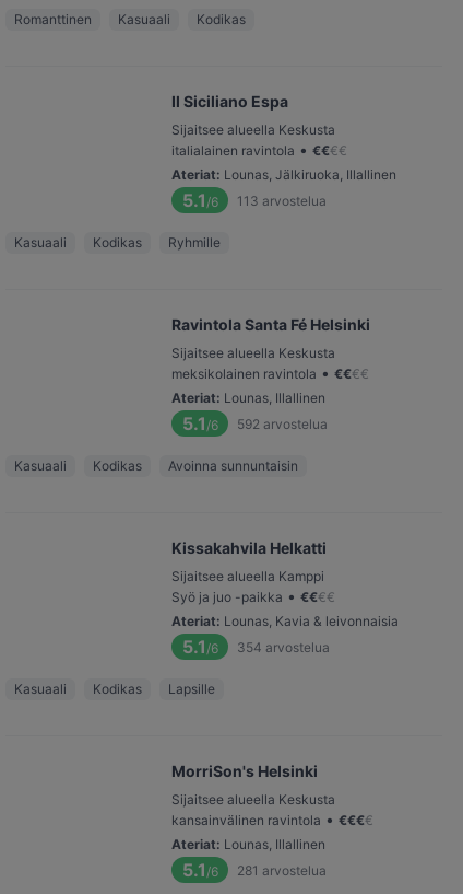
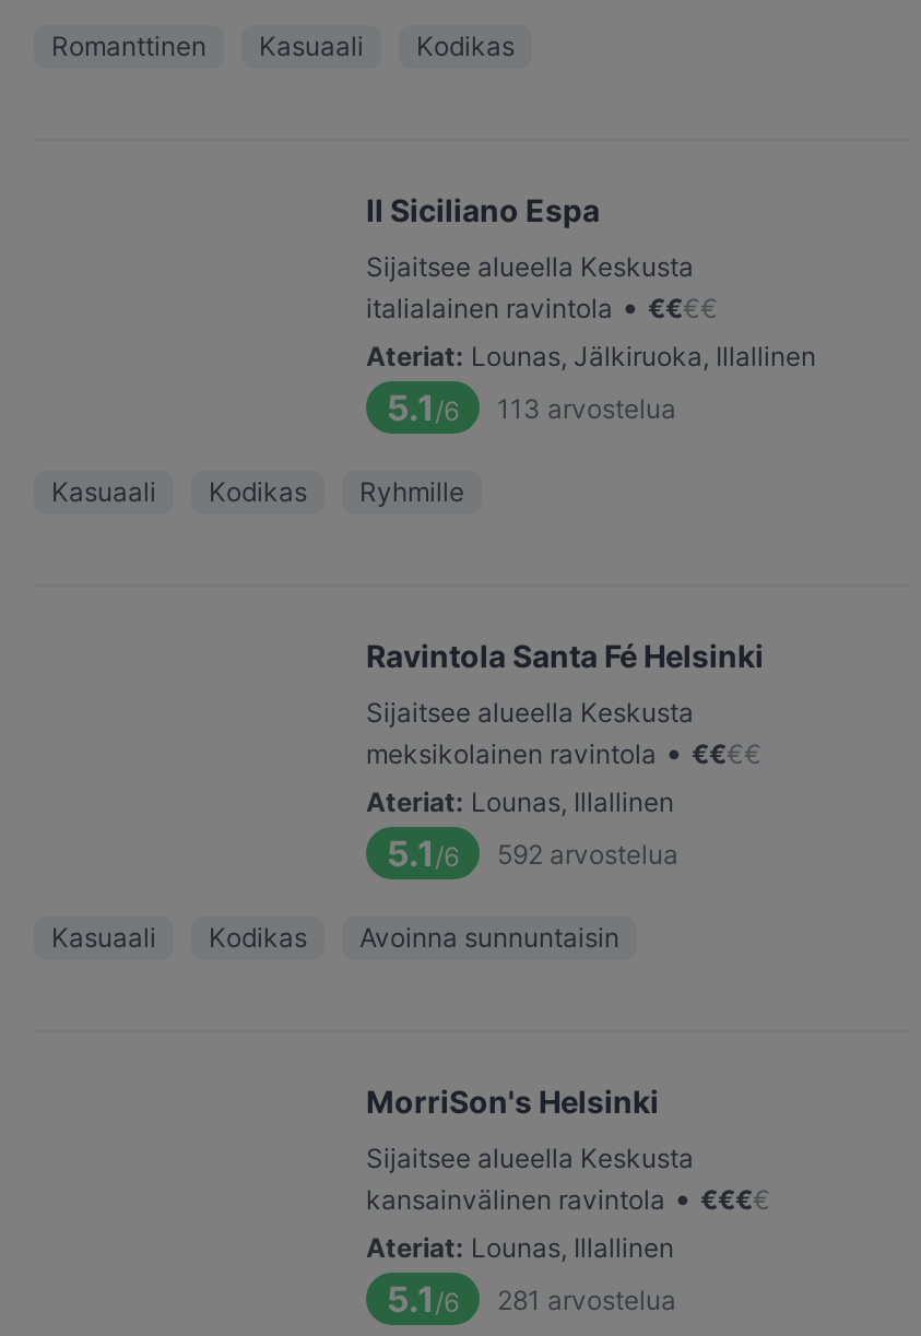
[14,538,399,697] Kissakahvila Helkatti | Sijaitsee alueella Kamppi | Syö ja juo -paikka • €€€€ | Ateriat: Lounas, Kavia & leivonnaisia | 5.1/6 | 354 arvostelua | Kasuaali | Kodikas | Lapsille -> none

